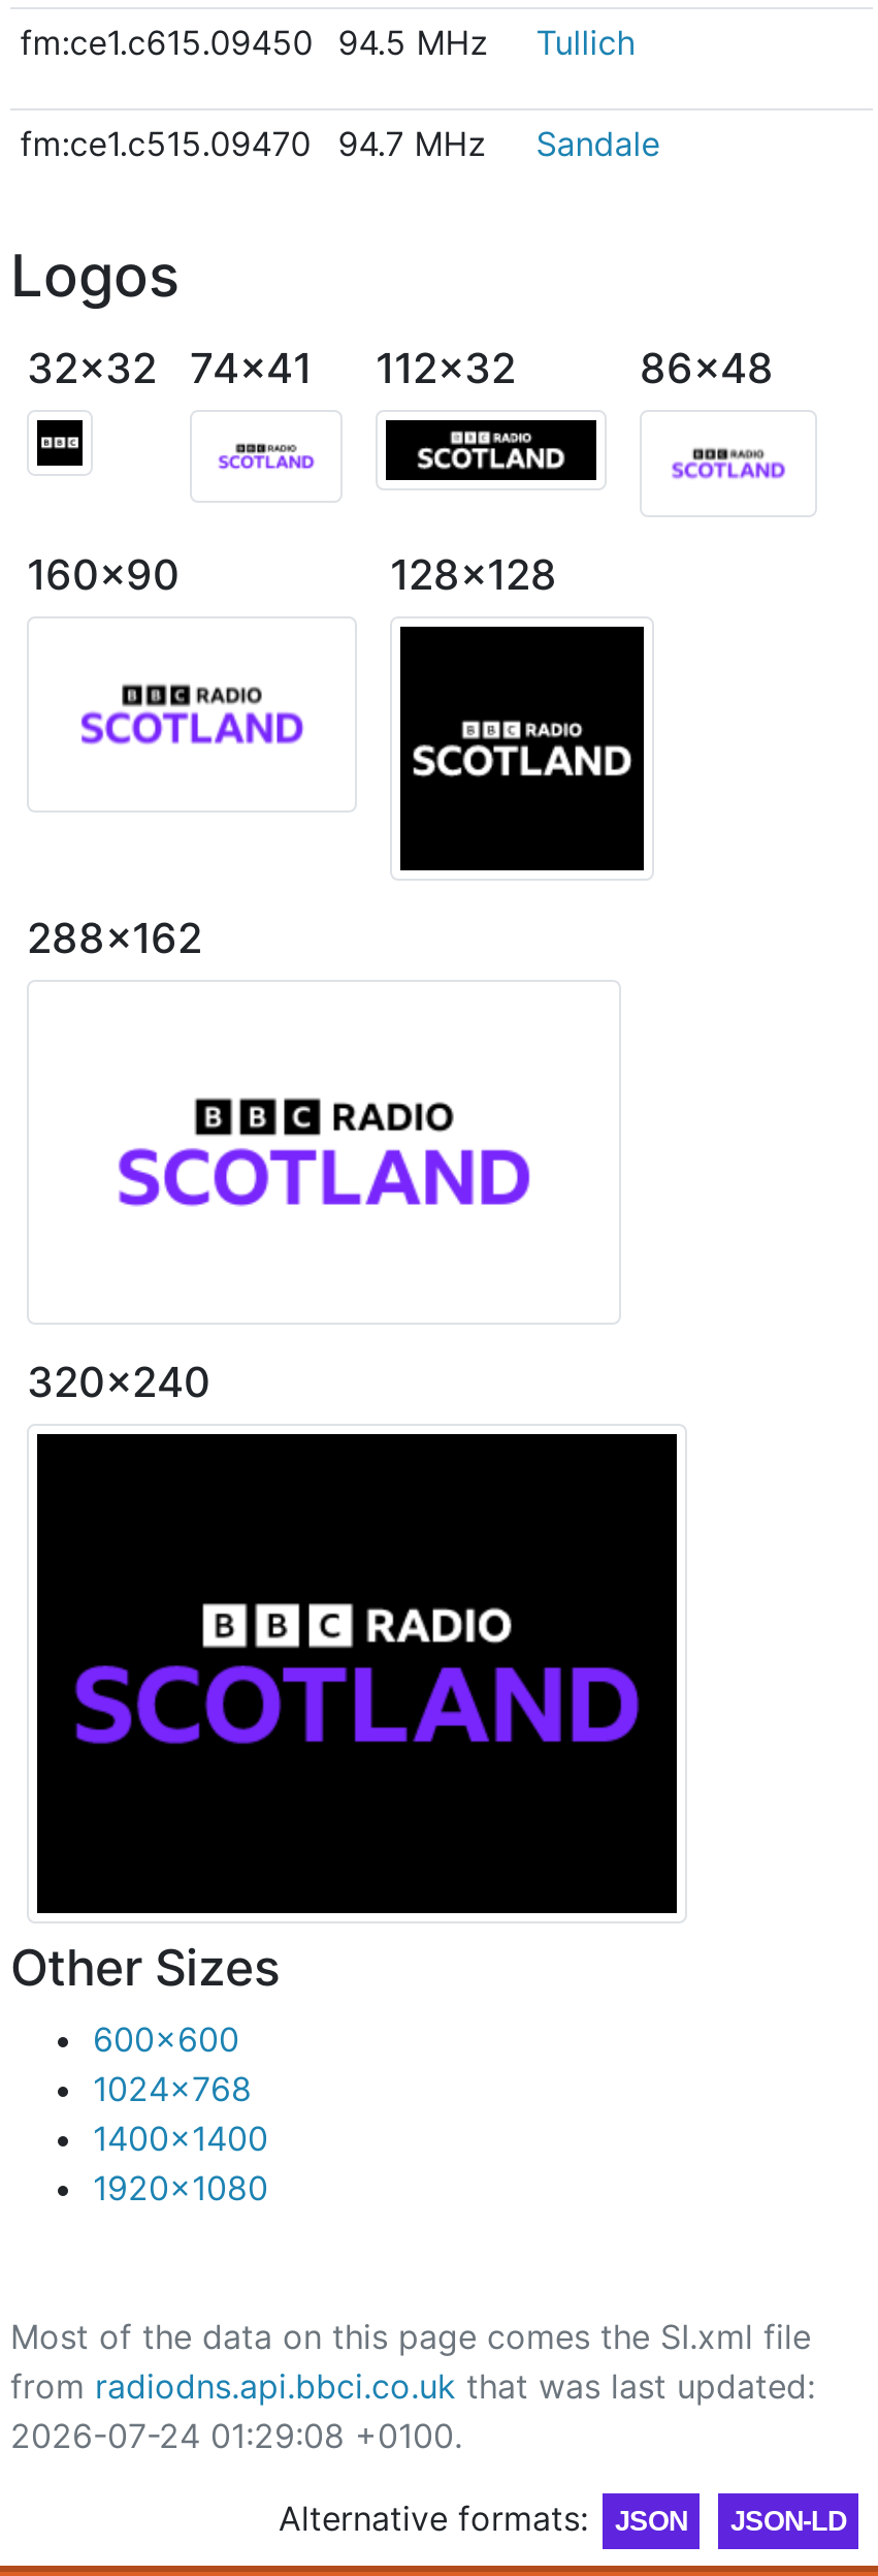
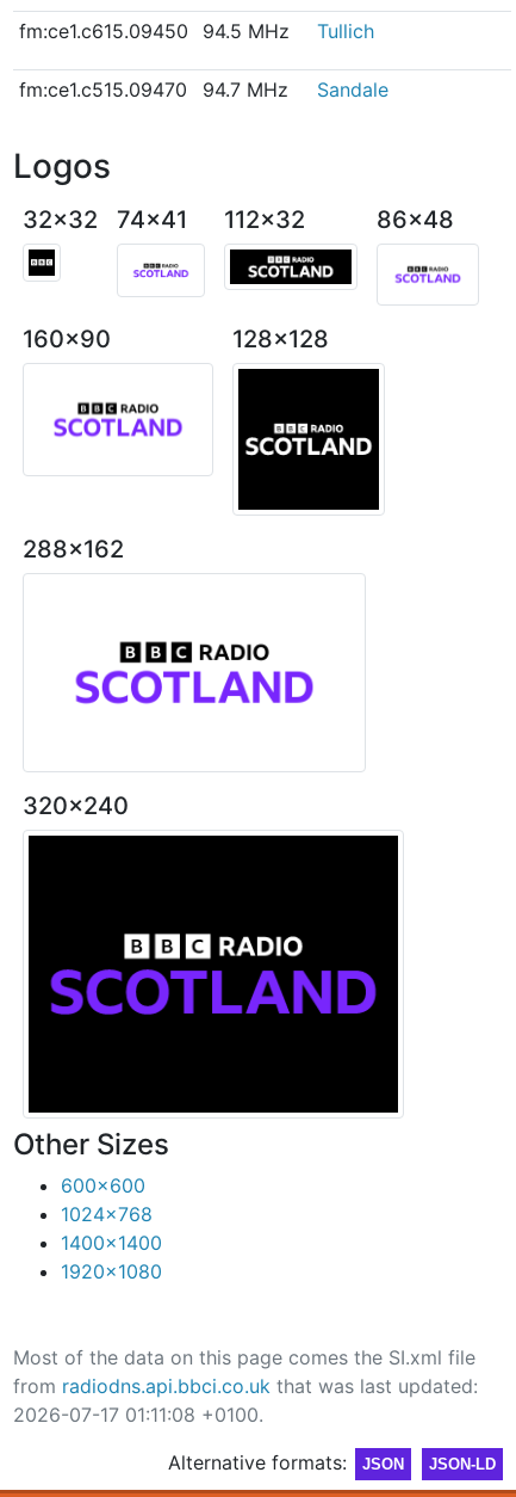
[10,2415,462,2456] 2026-07-24 01:29:08 +0100. -> [13,1403,263,1427] 2026-07-17 01:11:08 +0100.

